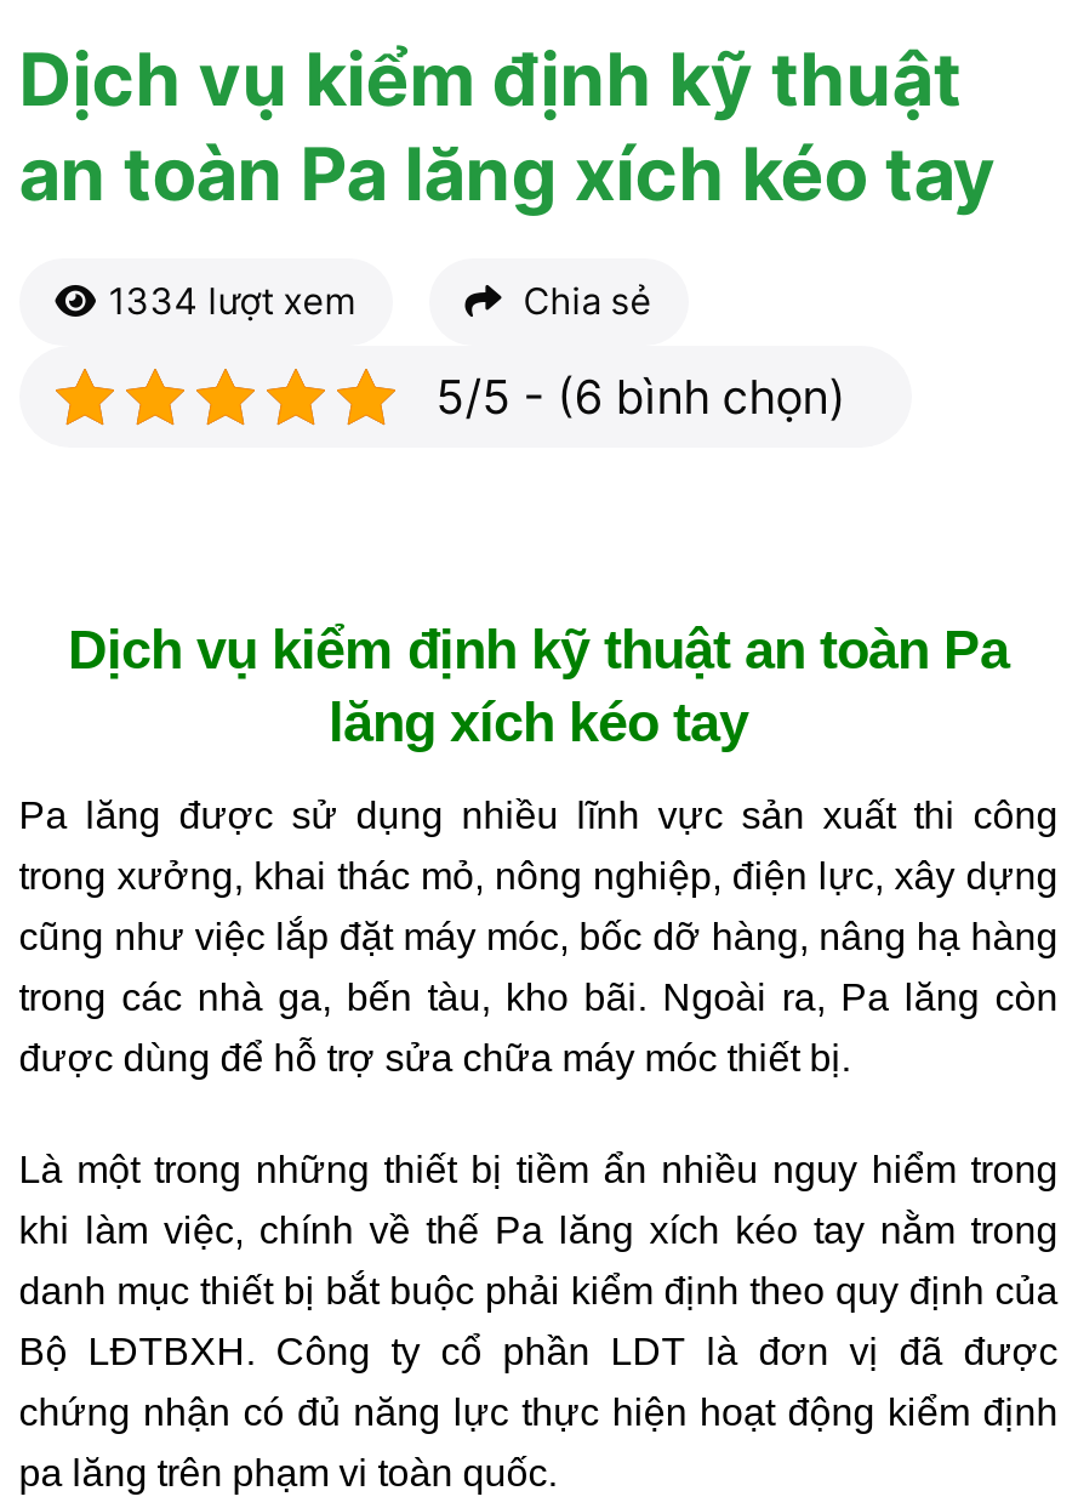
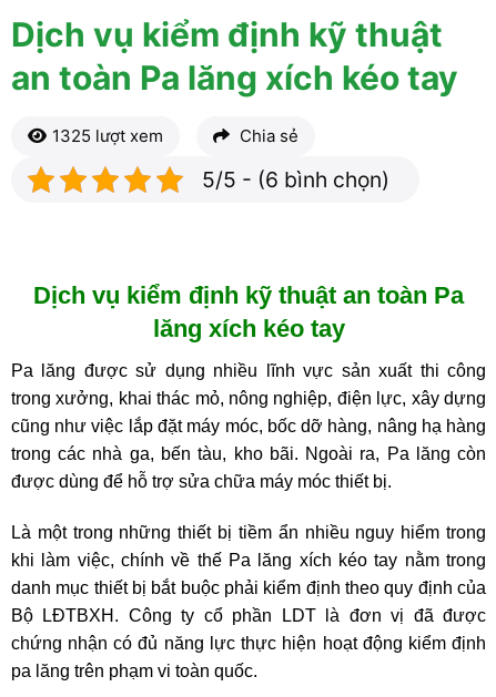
[109,277,356,323] 1334 lượt xem -> [52,125,163,146] 1325 lượt xem

